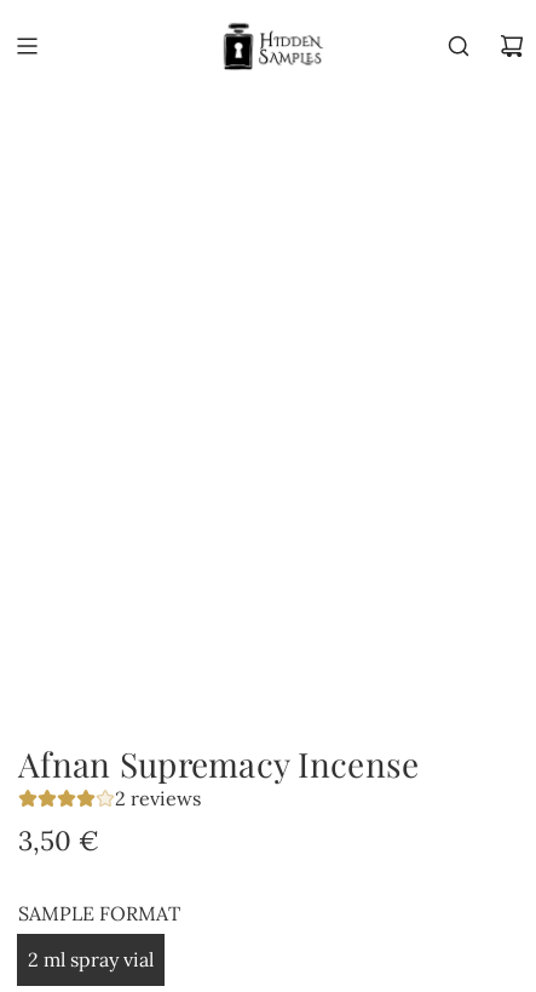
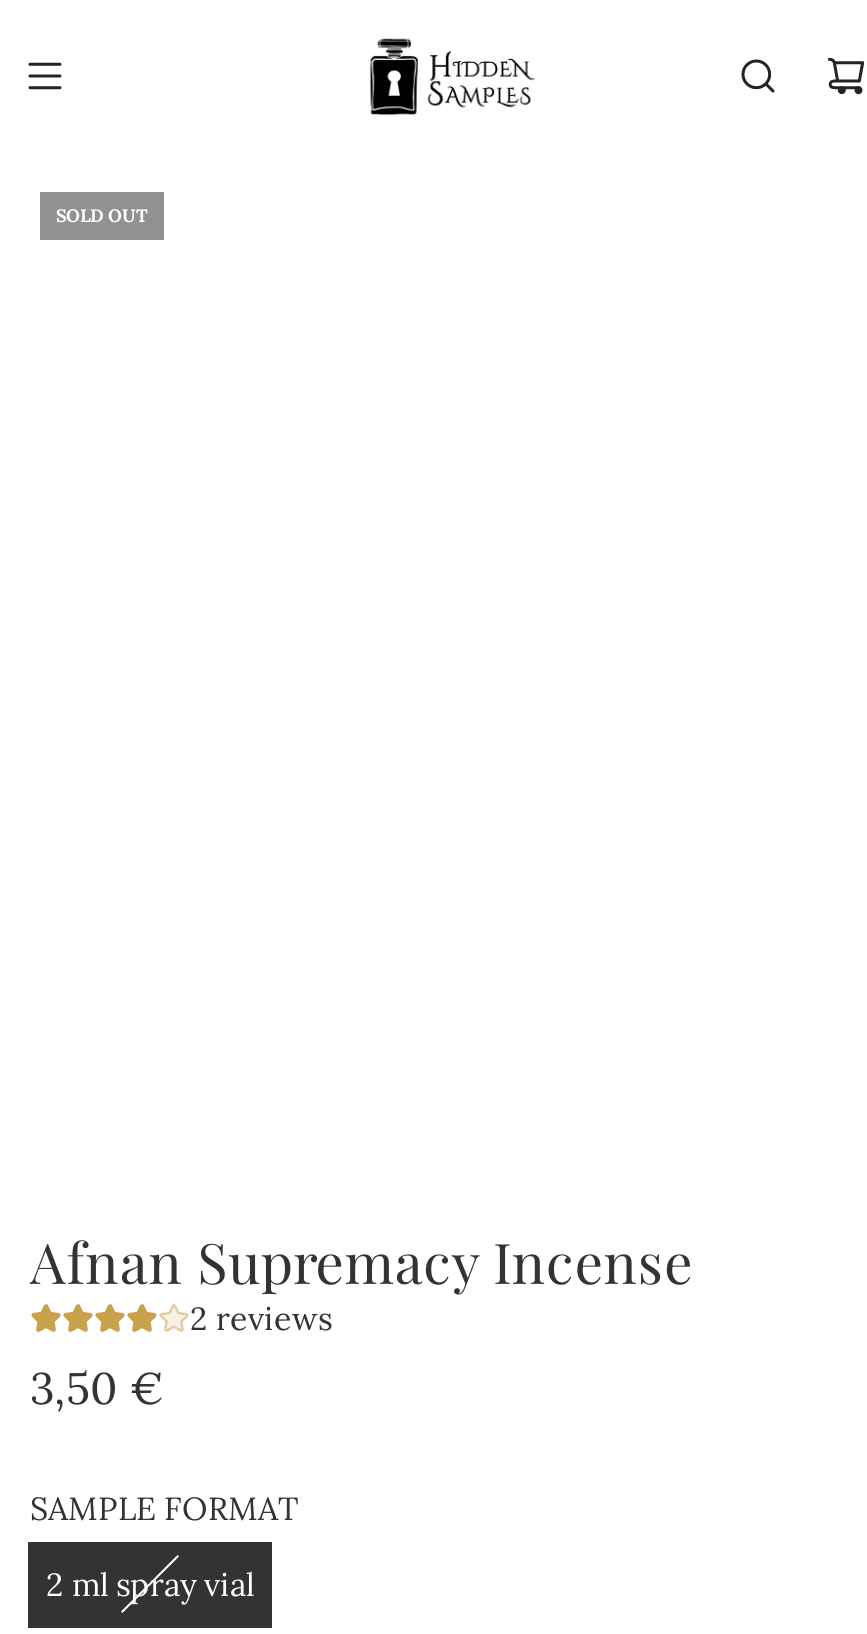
none -> [56,204,148,226] SOLD OUT

